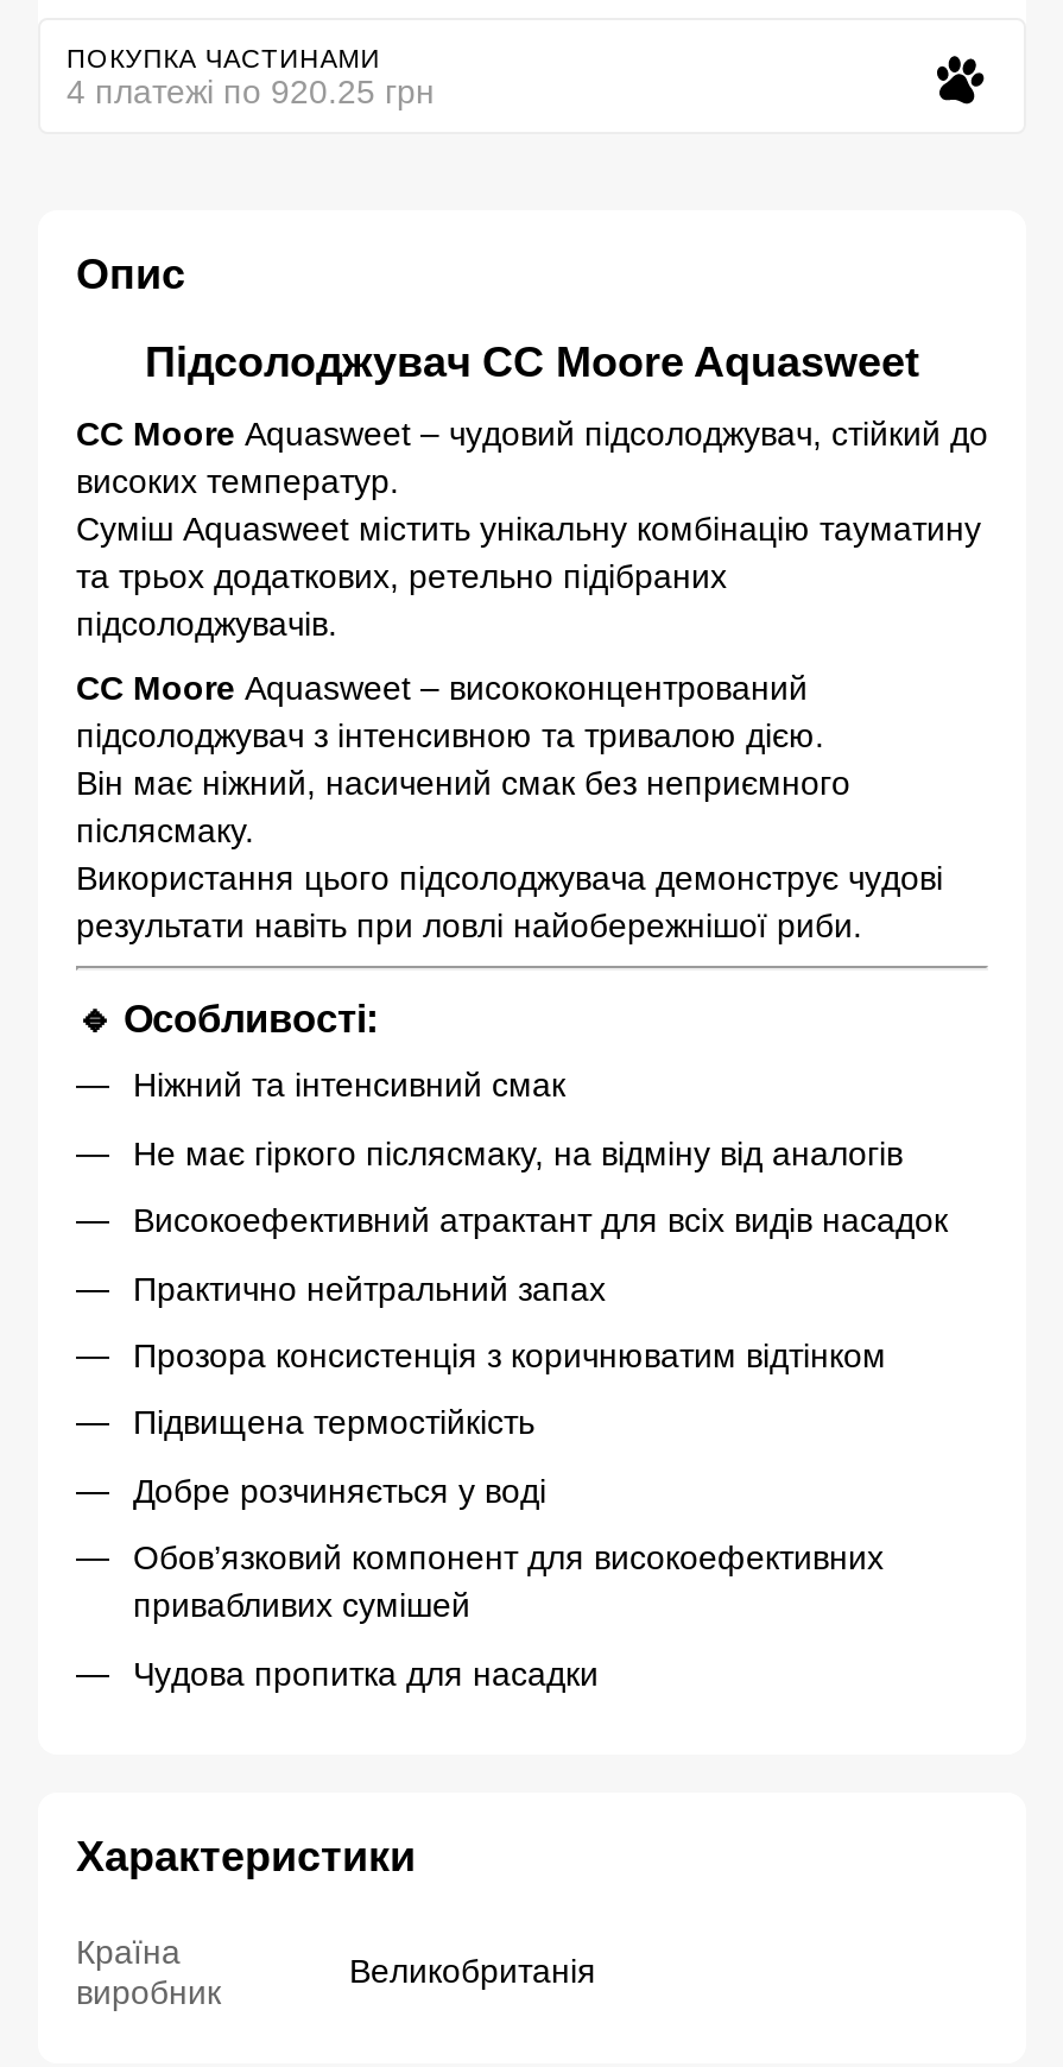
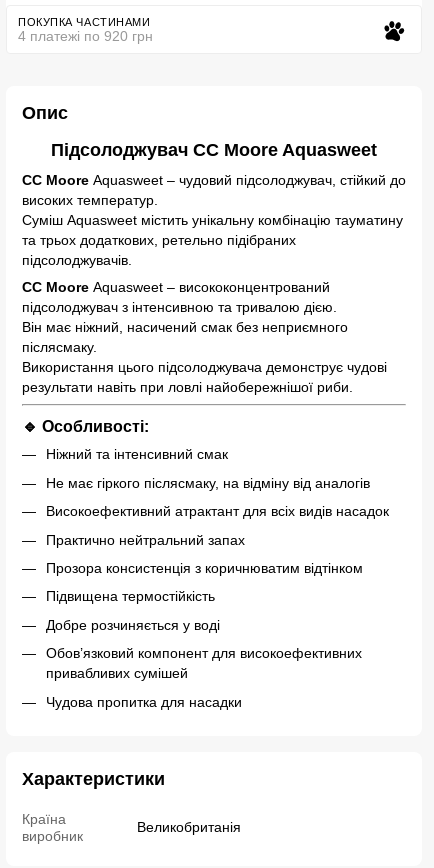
[67,73,435,111] 4 платежі по 920.25 грн -> [18,28,153,44] 4 платежі по 920 грн

